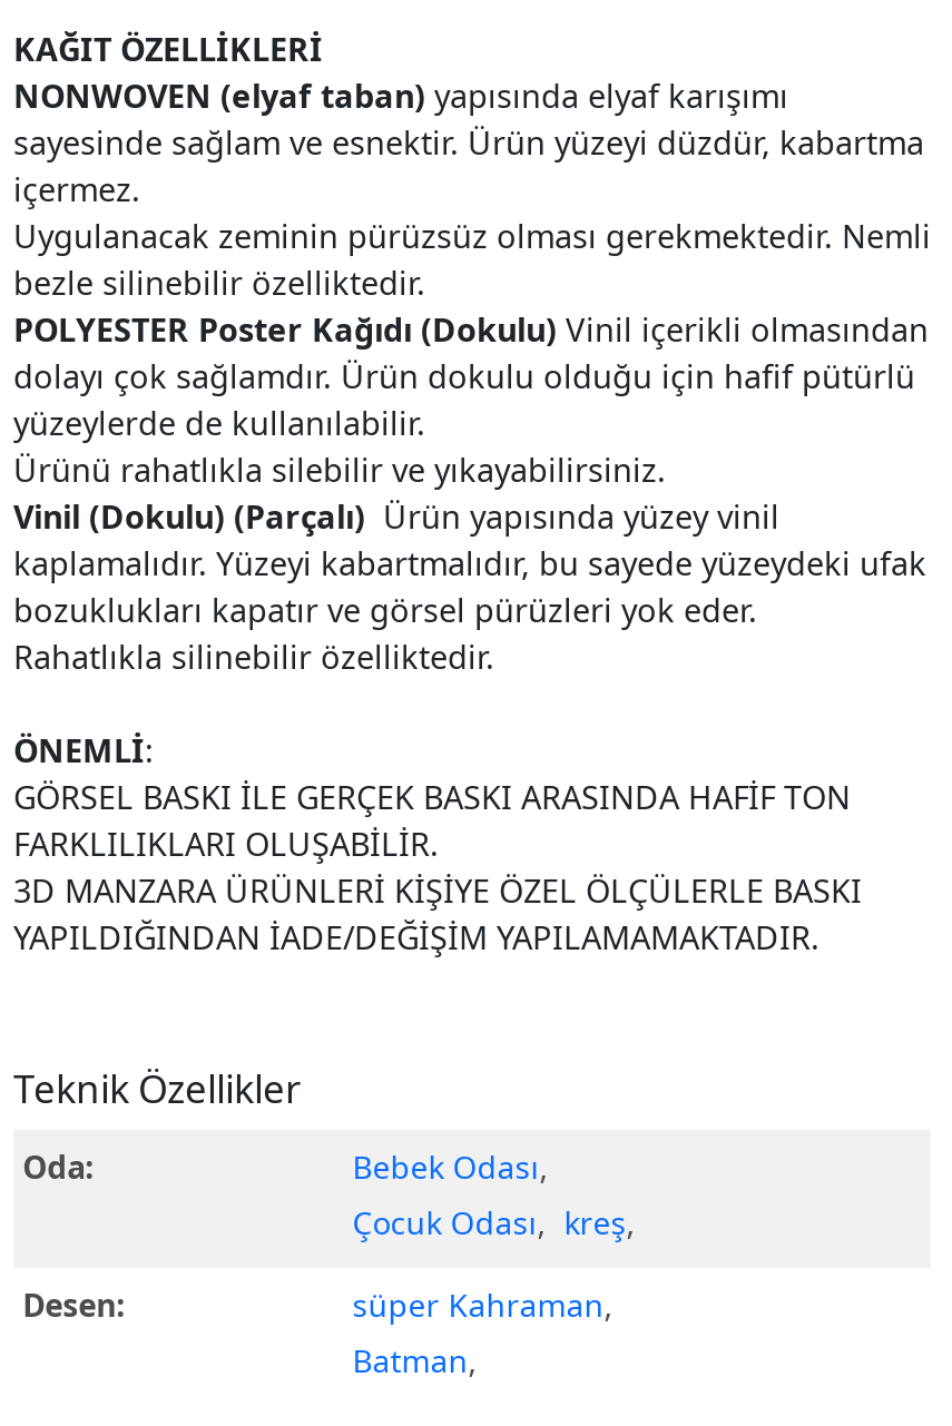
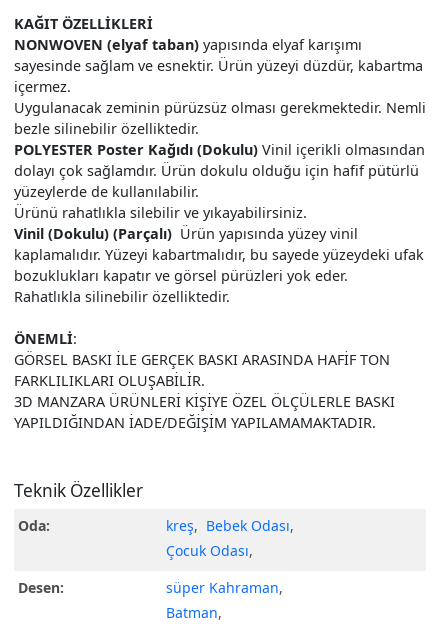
[352,1145,635,1243] Bebek Odası, | Çocuk Odası, kreş, -> [166,516,294,560] kreş, Bebek Odası, | Çocuk Odası,

